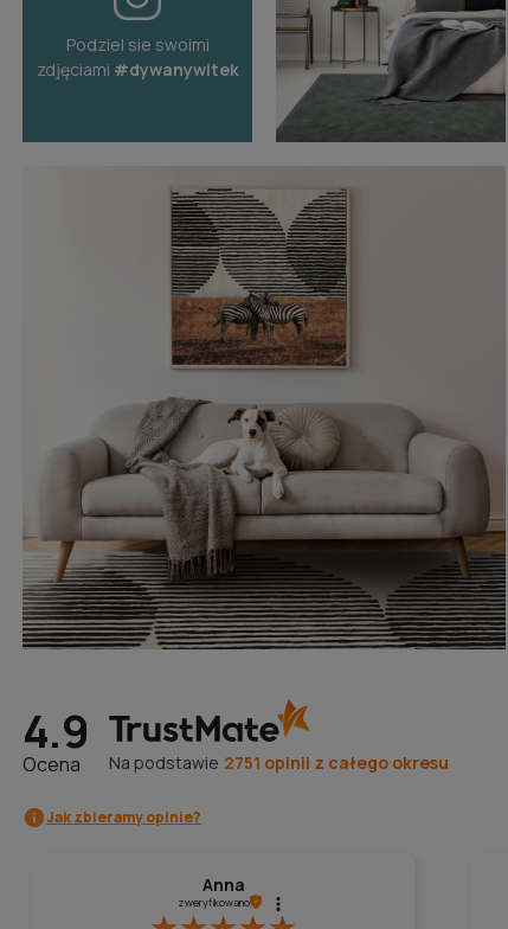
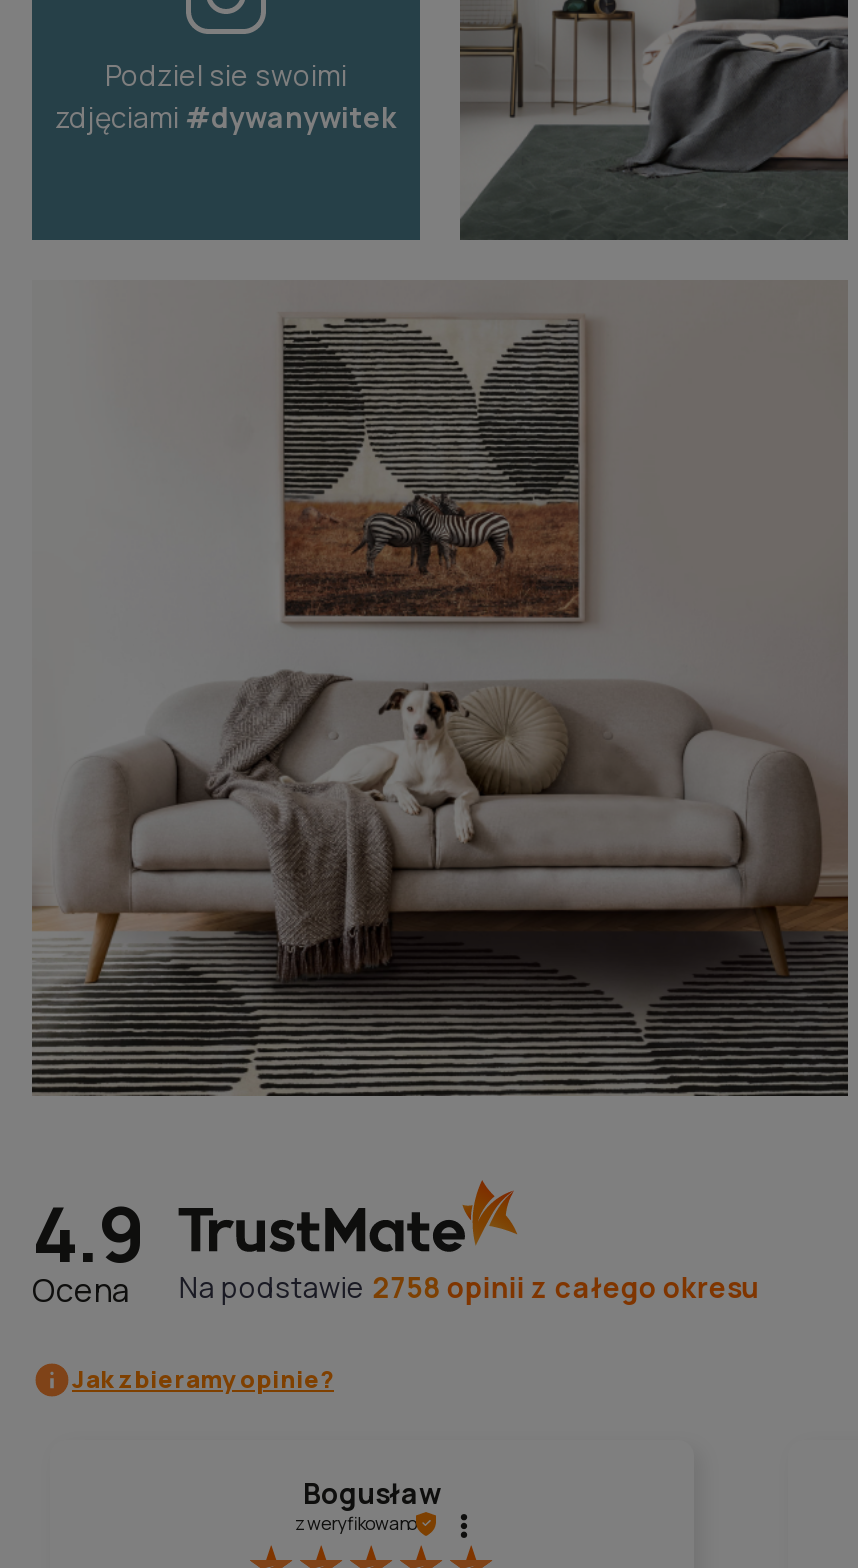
[109,751,449,773] Na podstawie 2751 opinii z całego okresu -> [179,1267,759,1305] Na podstawie 2758 opinii z całego okresu
[202,873,245,896] Anna -> [303,1474,441,1512] Bogusław

